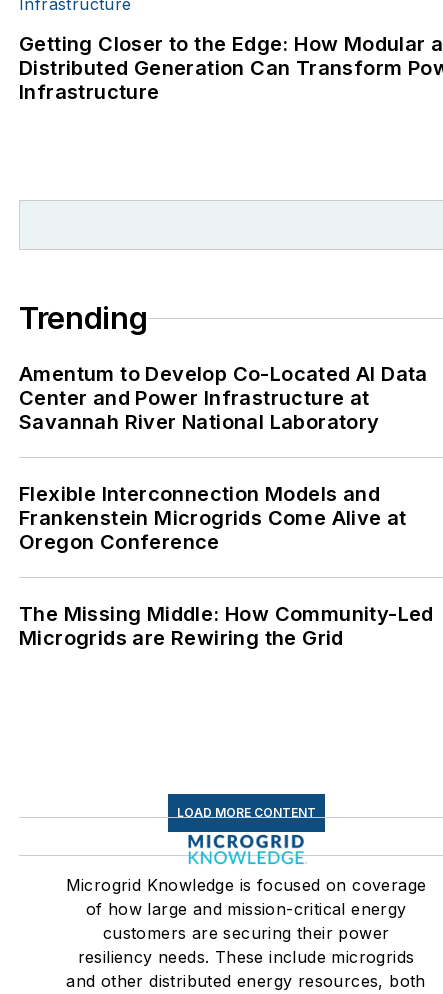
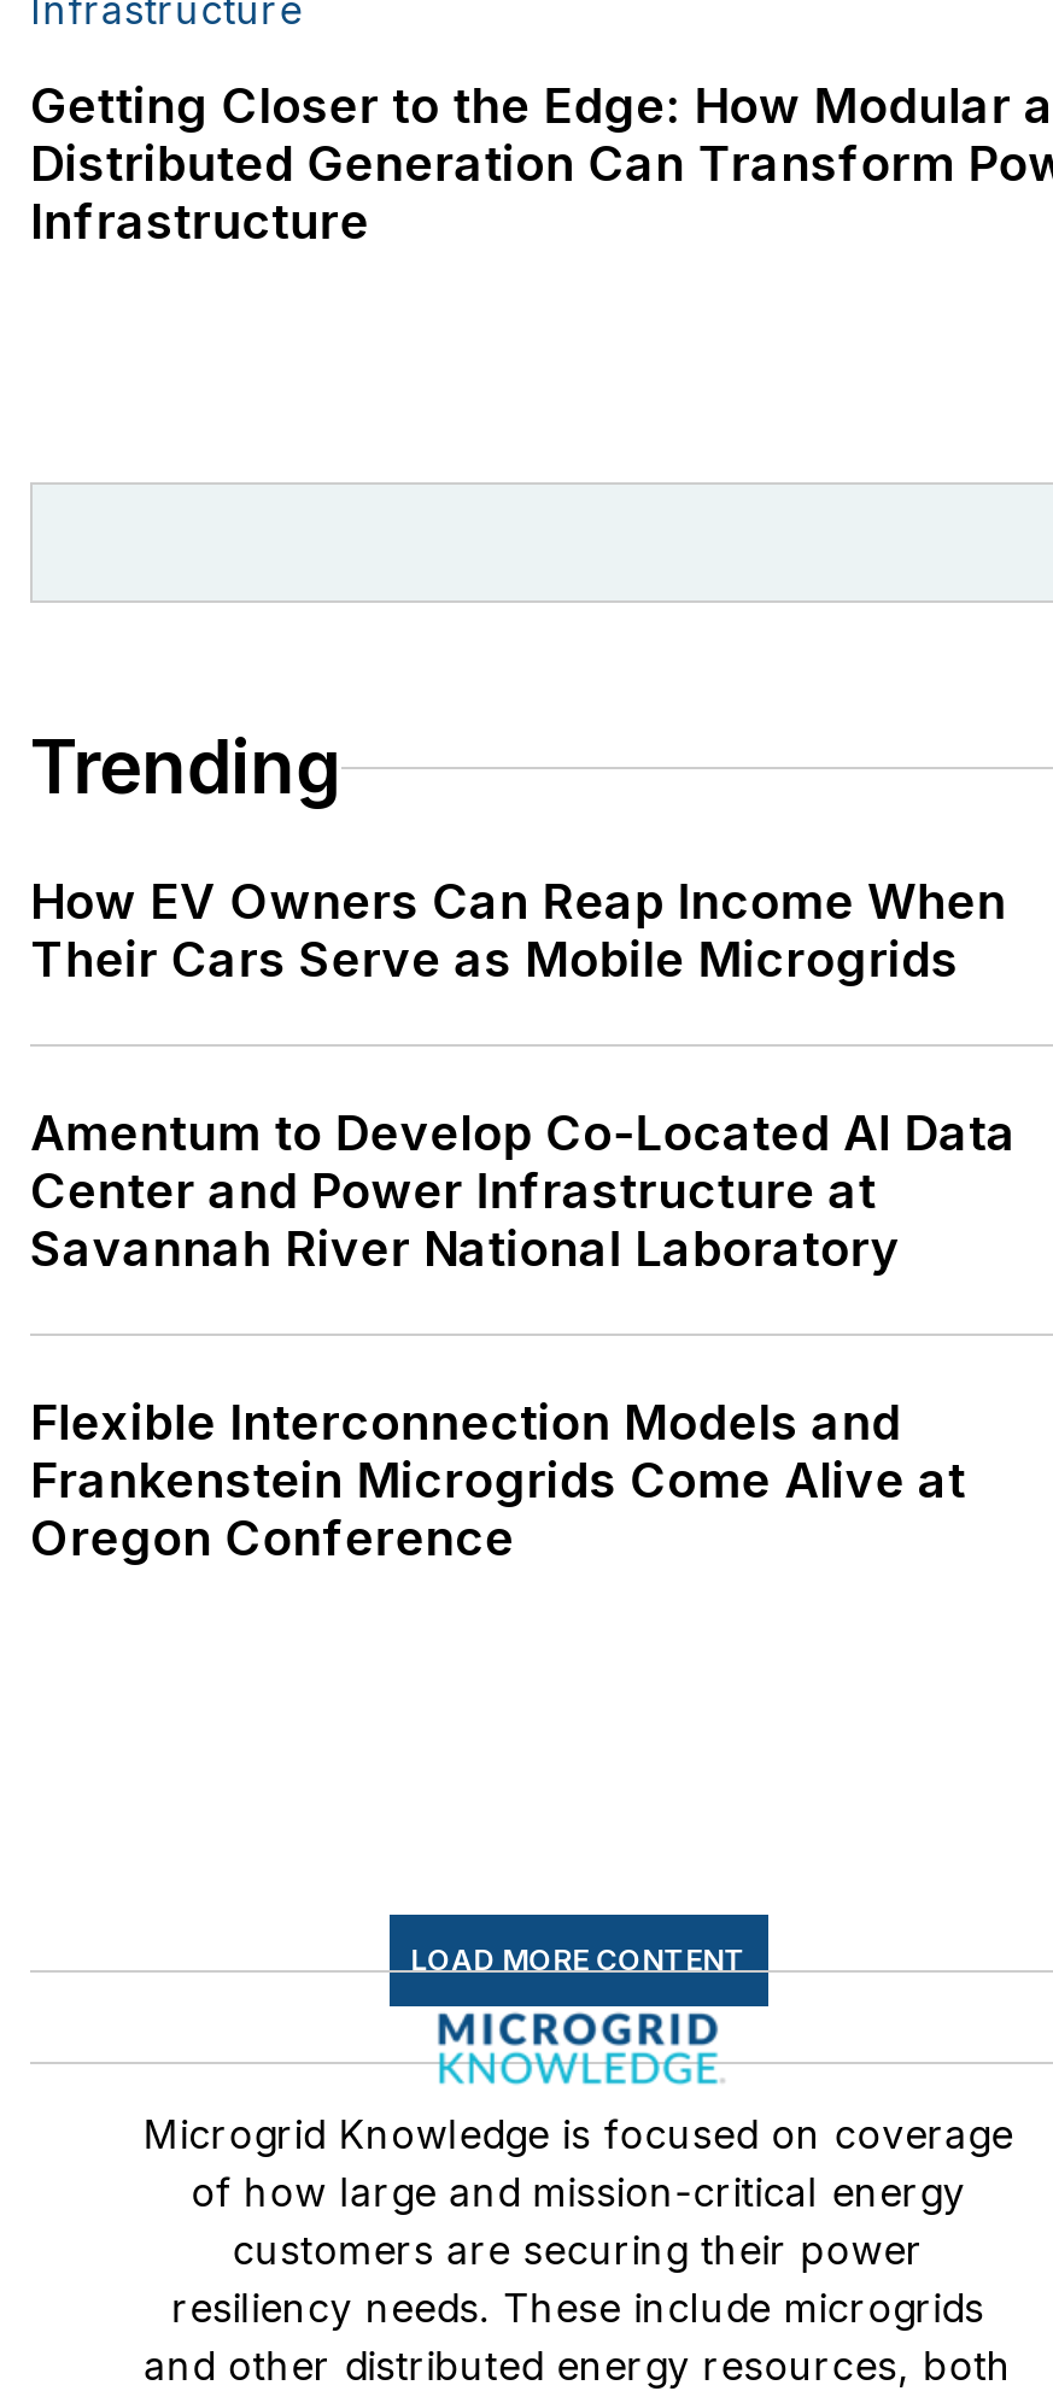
none -> [30,874,1006,989] How EV Owners Can Reap Income When | Their Cars Serve as Mobile Microgrids
moved [19,362,428,554] -> [30,1105,1016,1568]: Amentum to Develop Co-Located AI Data | Center and Power Infrastructure at | Savannah River National Laboratory | Flexible Interconnection Models and | Frankenstein Microgrids Come Alive at | Oregon Conference
[19,602,434,650] The Missing Middle: How Community-Led | Microgrids are Rewiring the Grid -> none

